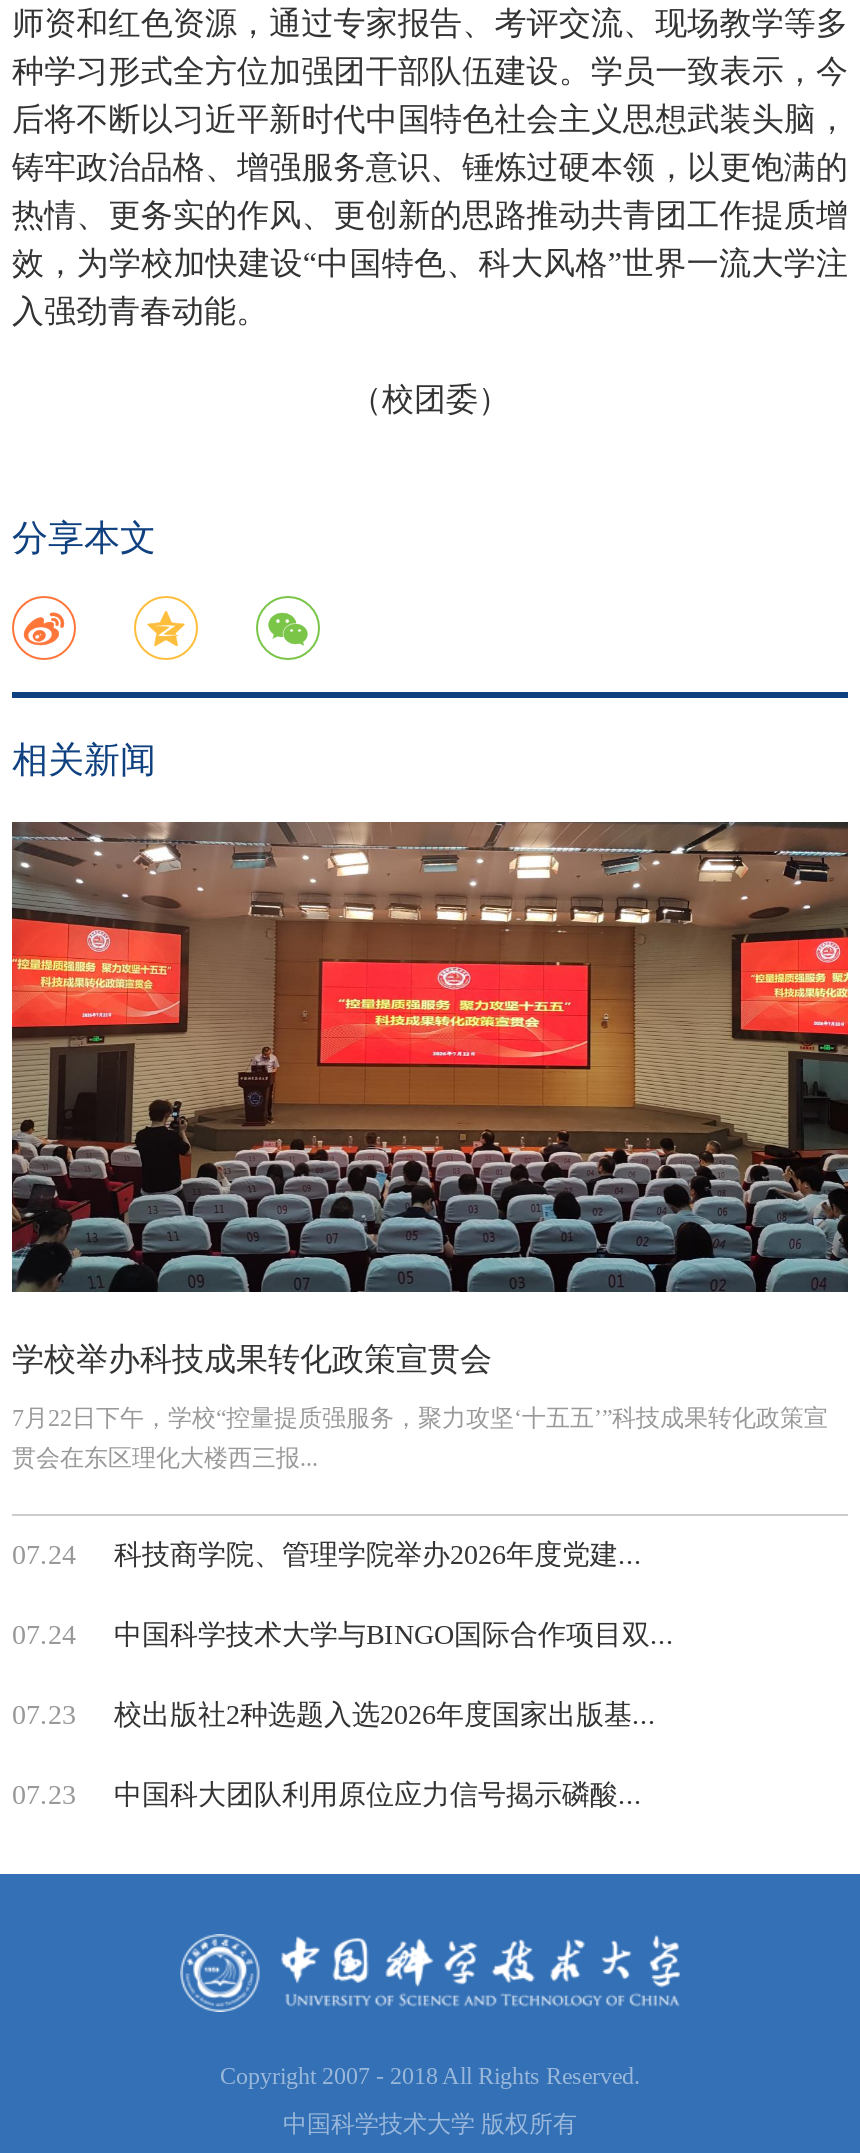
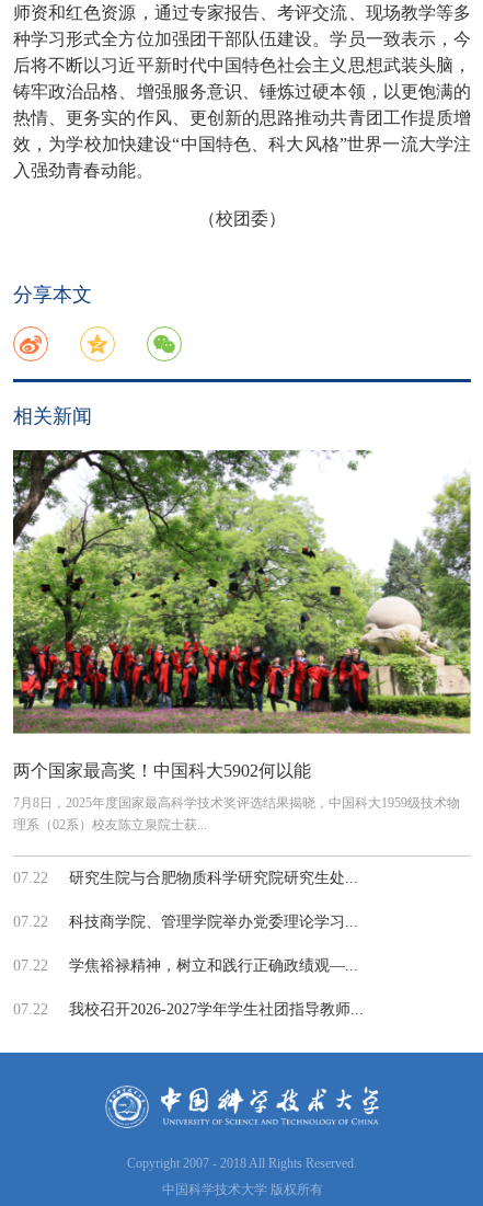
[10,820,850,1376] [image] | 学校举办科技成果转化政策宣贯会 -> [12,449,472,780] [image] | 两个国家最高奖！中国科大5902何以能
[12,1404,828,1472] 7月22日下午，学校“控量提质强服务，聚力攻坚‘十五五’”科技成果转化政策宣 | 贯会在东区理化大楼西三报... -> [13,795,460,833] 7月8日，2025年度国家最高科学技术奖评选结果揭晓，中国科大1959级技术物 | 理系（02系）校友陈立泉院士获...
[12,1540,642,1570] 07.24 | 科技商学院、管理学院举办2026年度党建... -> [13,870,358,886] 07.22 | 研究生院与合肥物质科学研究院研究生处...
[12,1620,674,1650] 07.24 | 中国科学技术大学与BINGO国际合作项目双... -> [13,914,358,930] 07.22 | 科技商学院、管理学院举办党委理论学习...
[12,1700,656,1730] 07.23 | 校出版社2种选题入选2026年度国家出版基... -> [13,958,358,974] 07.22 | 学焦裕禄精神，树立和践行正确政绩观—...
[12,1780,642,1810] 07.23 | 中国科大团队利用原位应力信号揭示磷酸... -> [13,1001,364,1018] 07.22 | 我校召开2026-2027学年学生社团指导教师...

